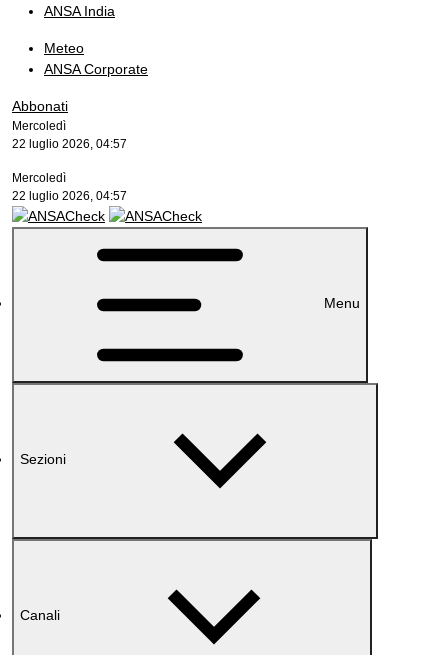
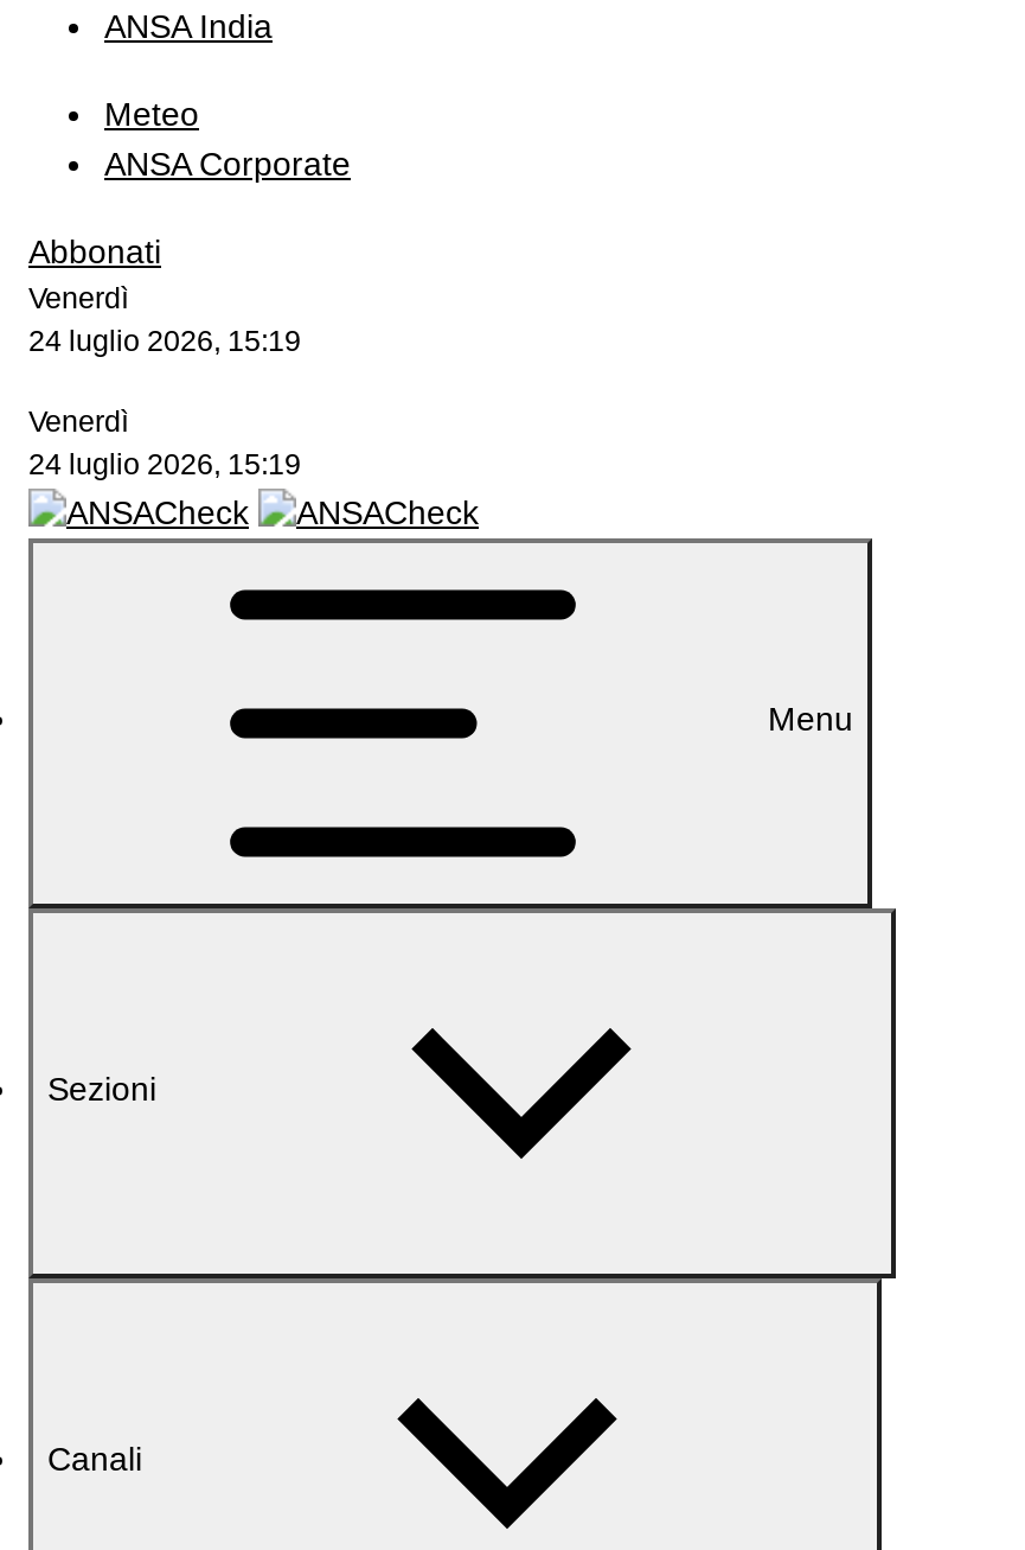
[12,119,127,151] Mercoledì | 22 luglio 2026, 04:57 -> [28,282,301,358] Venerdì | 24 luglio 2026, 15:19
[12,171,127,203] Mercoledì | 22 luglio 2026, 04:57 -> [28,406,301,481] Venerdì | 24 luglio 2026, 15:19

